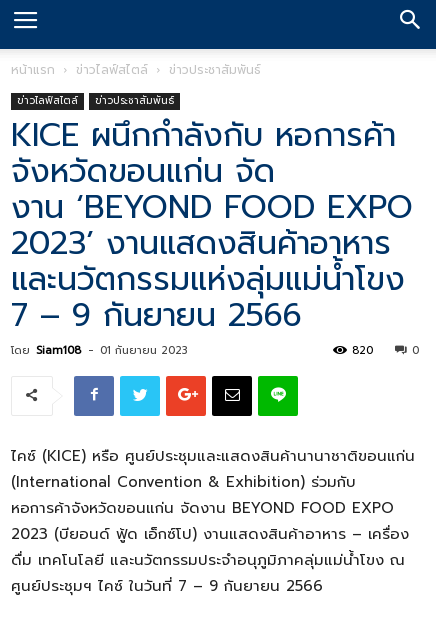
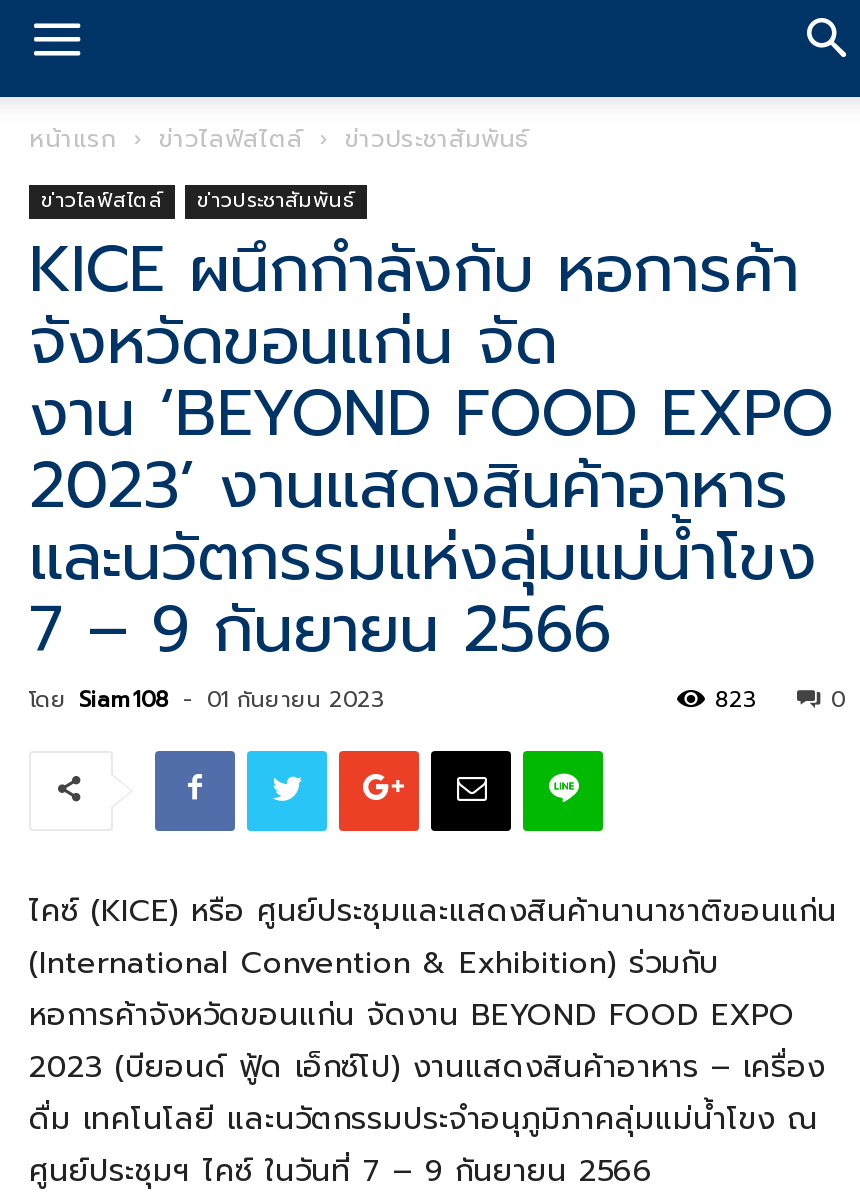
[352,342,373,359] 820 -> [715,683,753,717] 823

